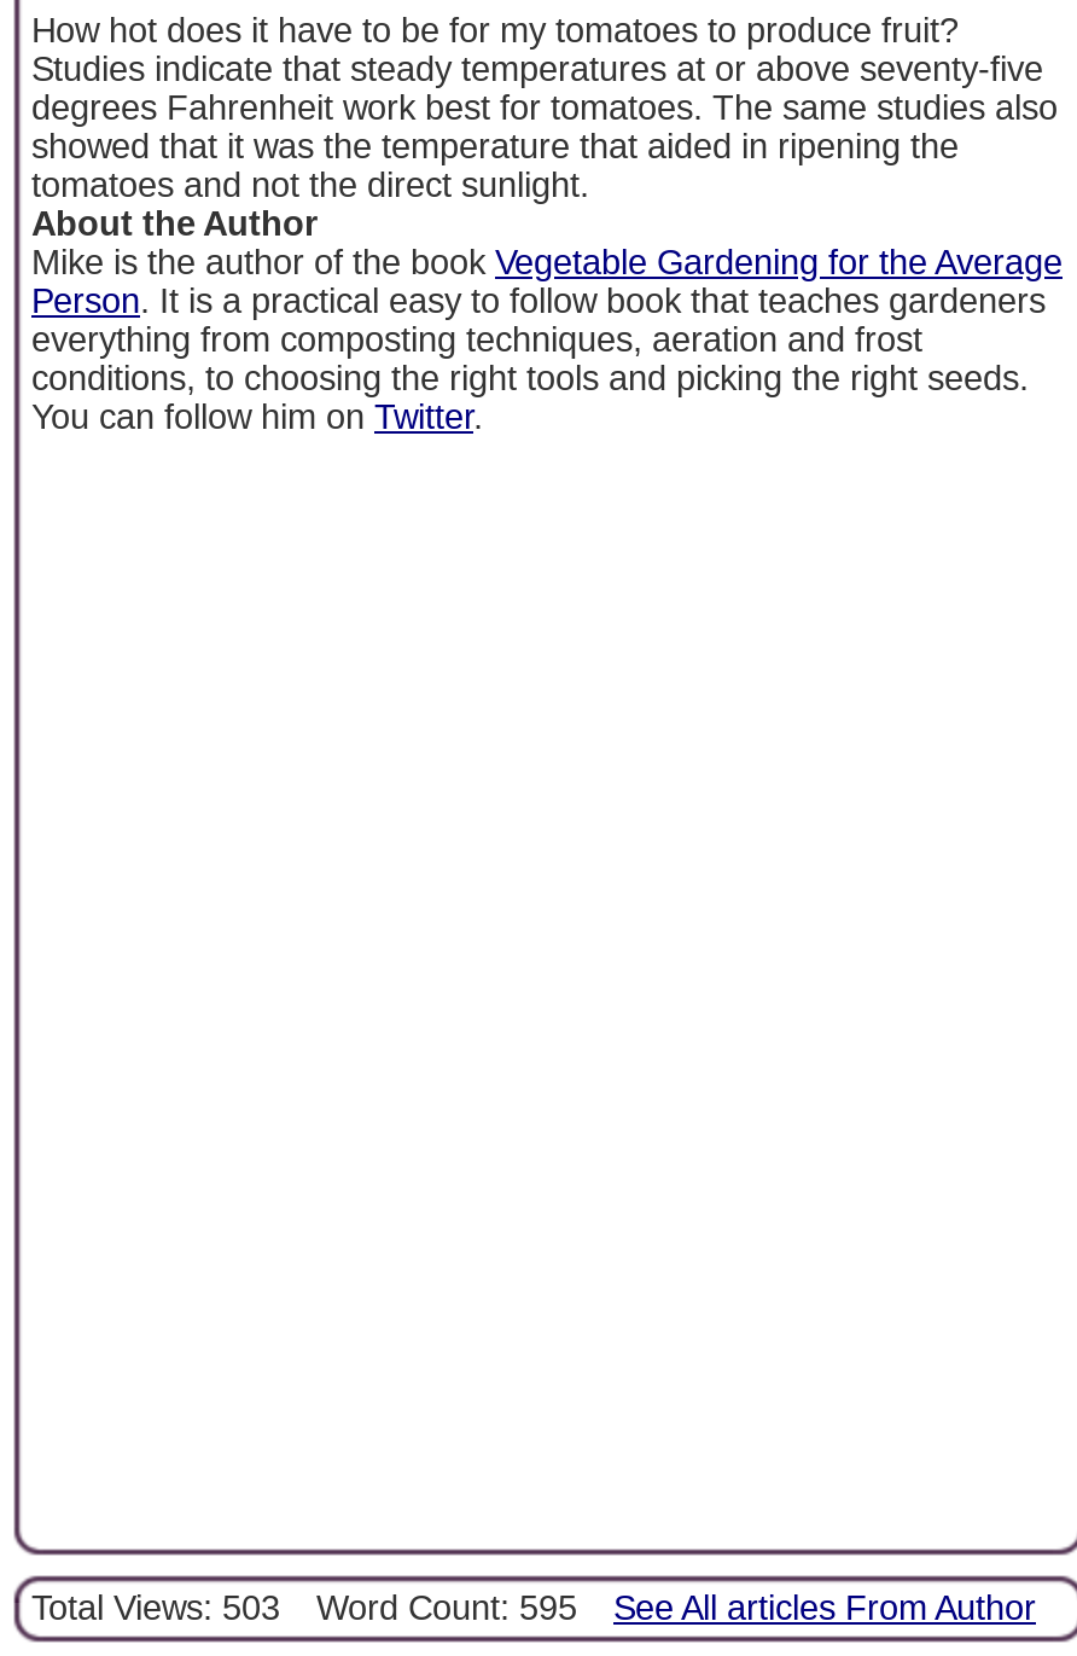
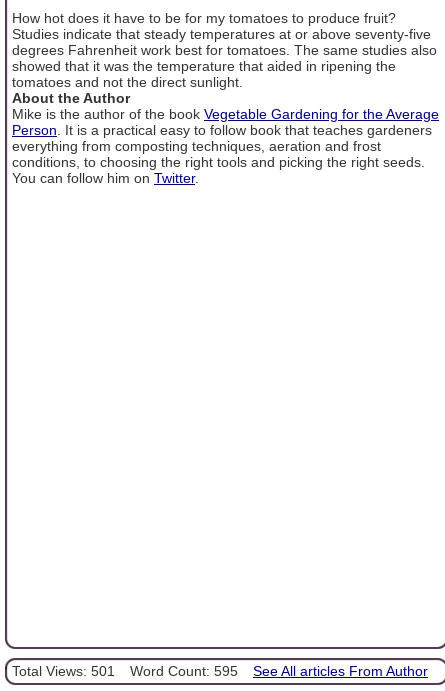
[31,1589,1036,1627] Total Views: 503 Word Count: 595 See All articles From Author -> [12,663,428,679] Total Views: 501 Word Count: 595 See All articles From Author

